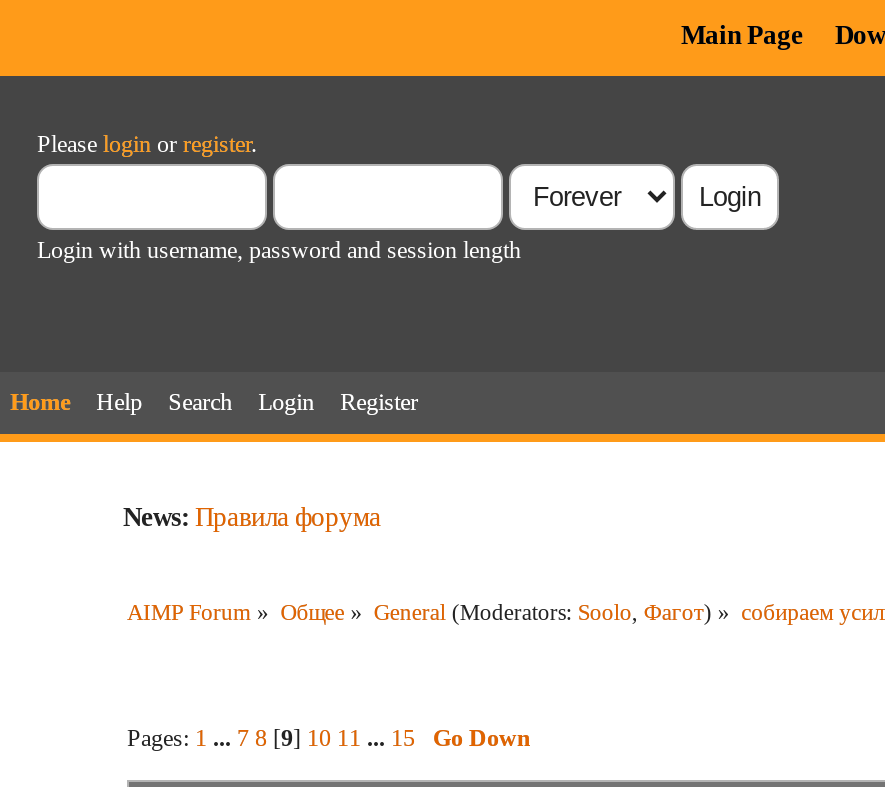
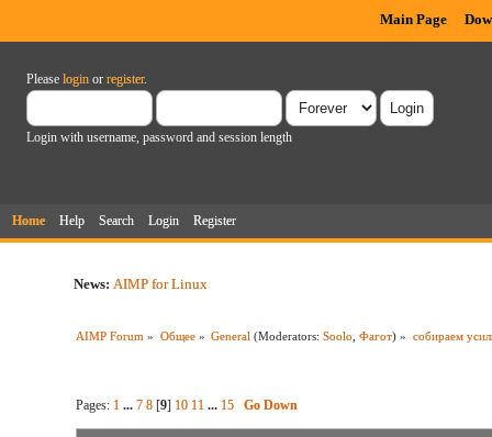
[123,502,381,532] News: Правила форума -> [74,276,208,292] News: AIMP for Linux

